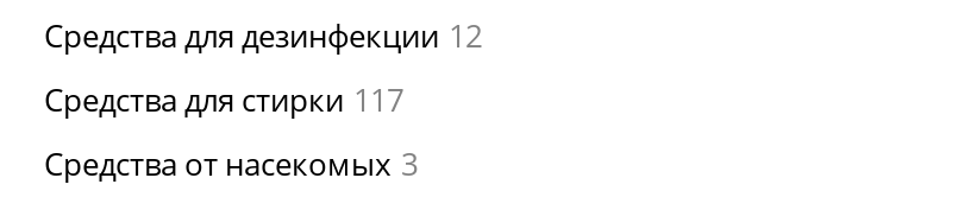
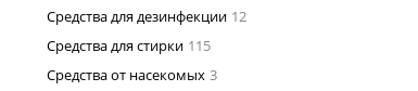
[44,78,403,121] Средства для стирки 117 -> [47,36,211,55] Средства для стирки 115

